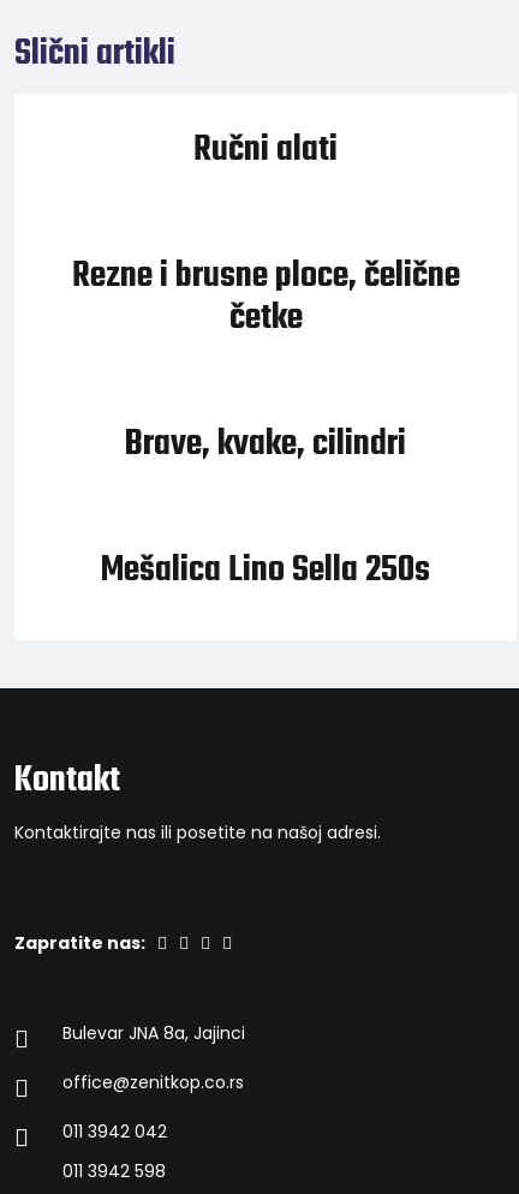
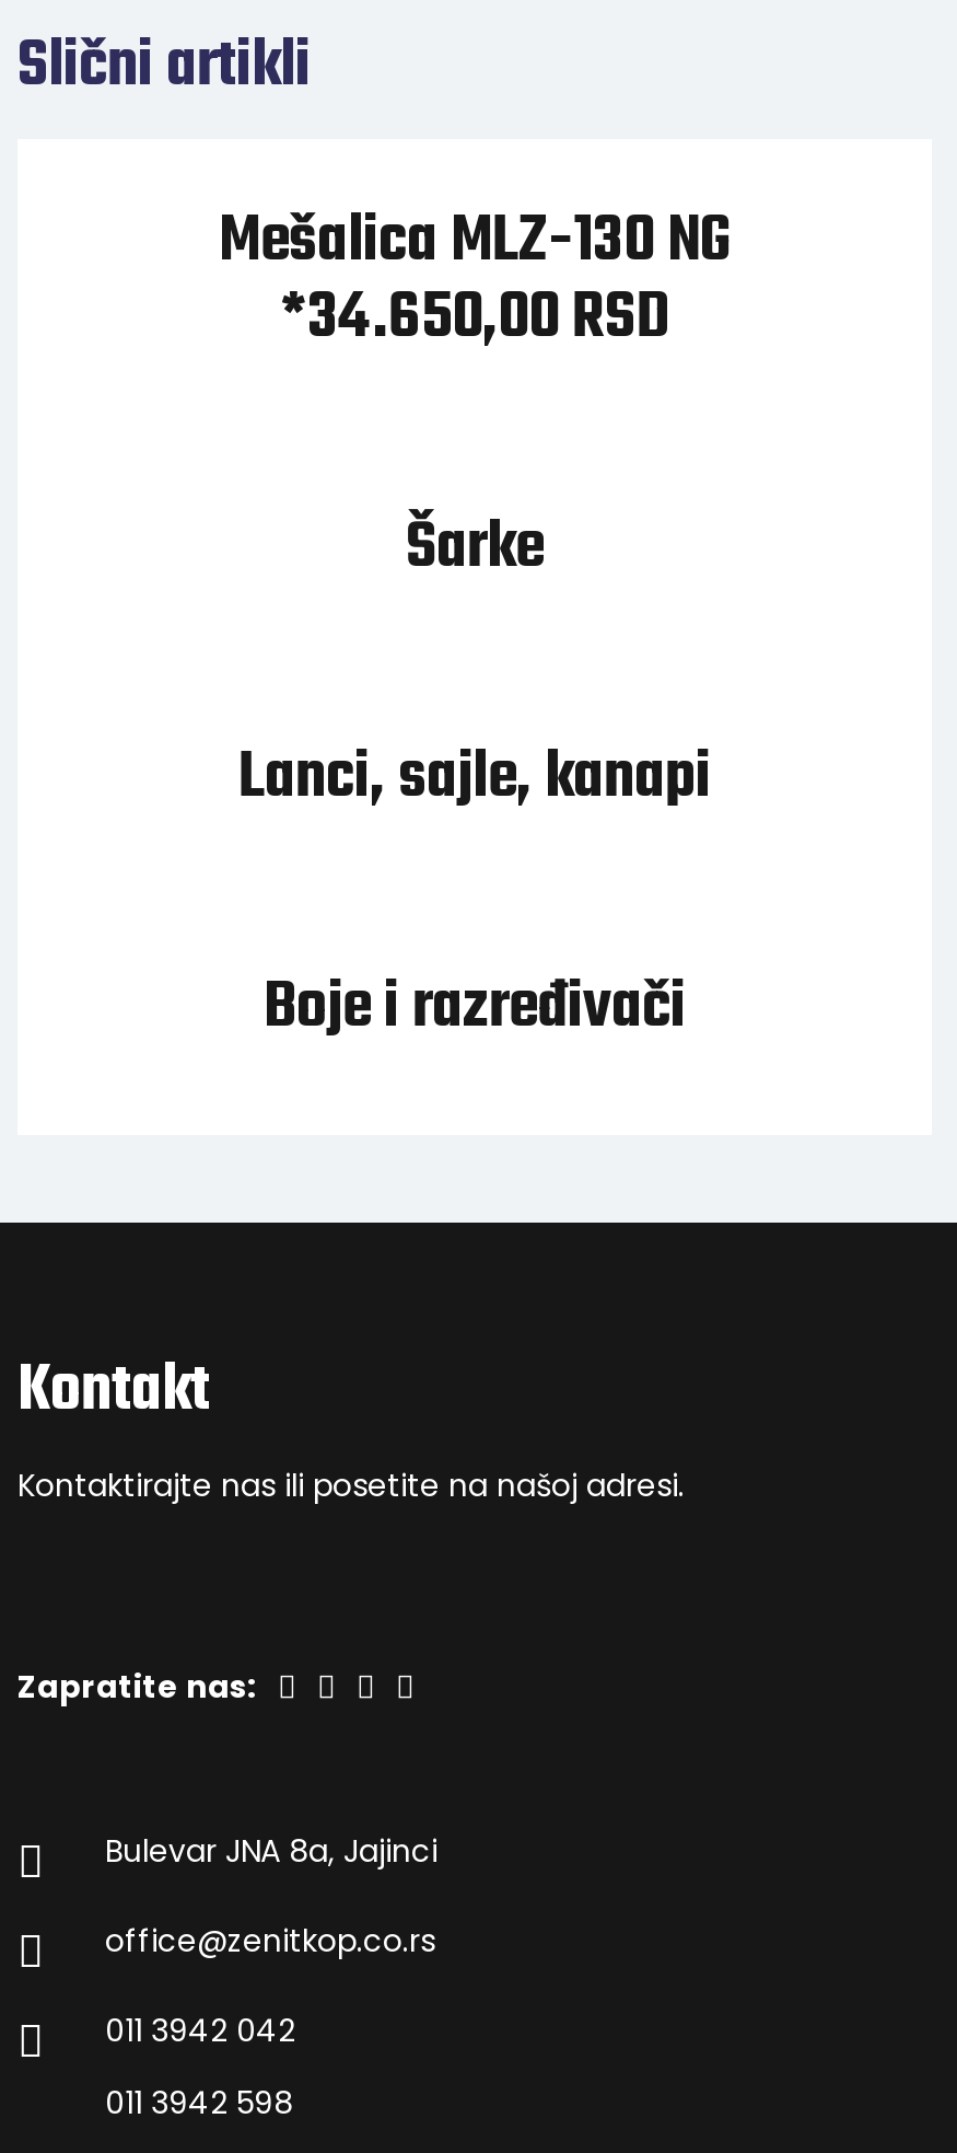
[193,123,338,178] Ručni alati -> [219,192,731,369] Mešalica MLZ-130 NG | *34.650,00 RSD
[71,249,460,346] Rezne i brusne ploce, čelične | četke -> [406,498,544,599] Šarke
[125,417,406,472] Brave, kvake, cilindri -> [238,728,711,829] Lanci, sajle, kanapi
[101,543,430,598] Mešalica Lino Sella 250s -> [264,958,686,1058] Boje i razređivači

